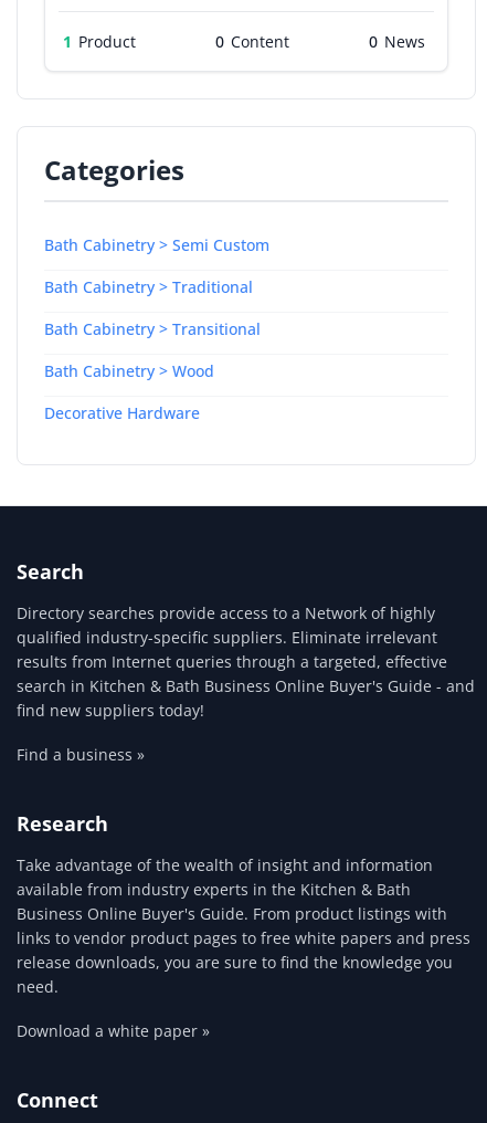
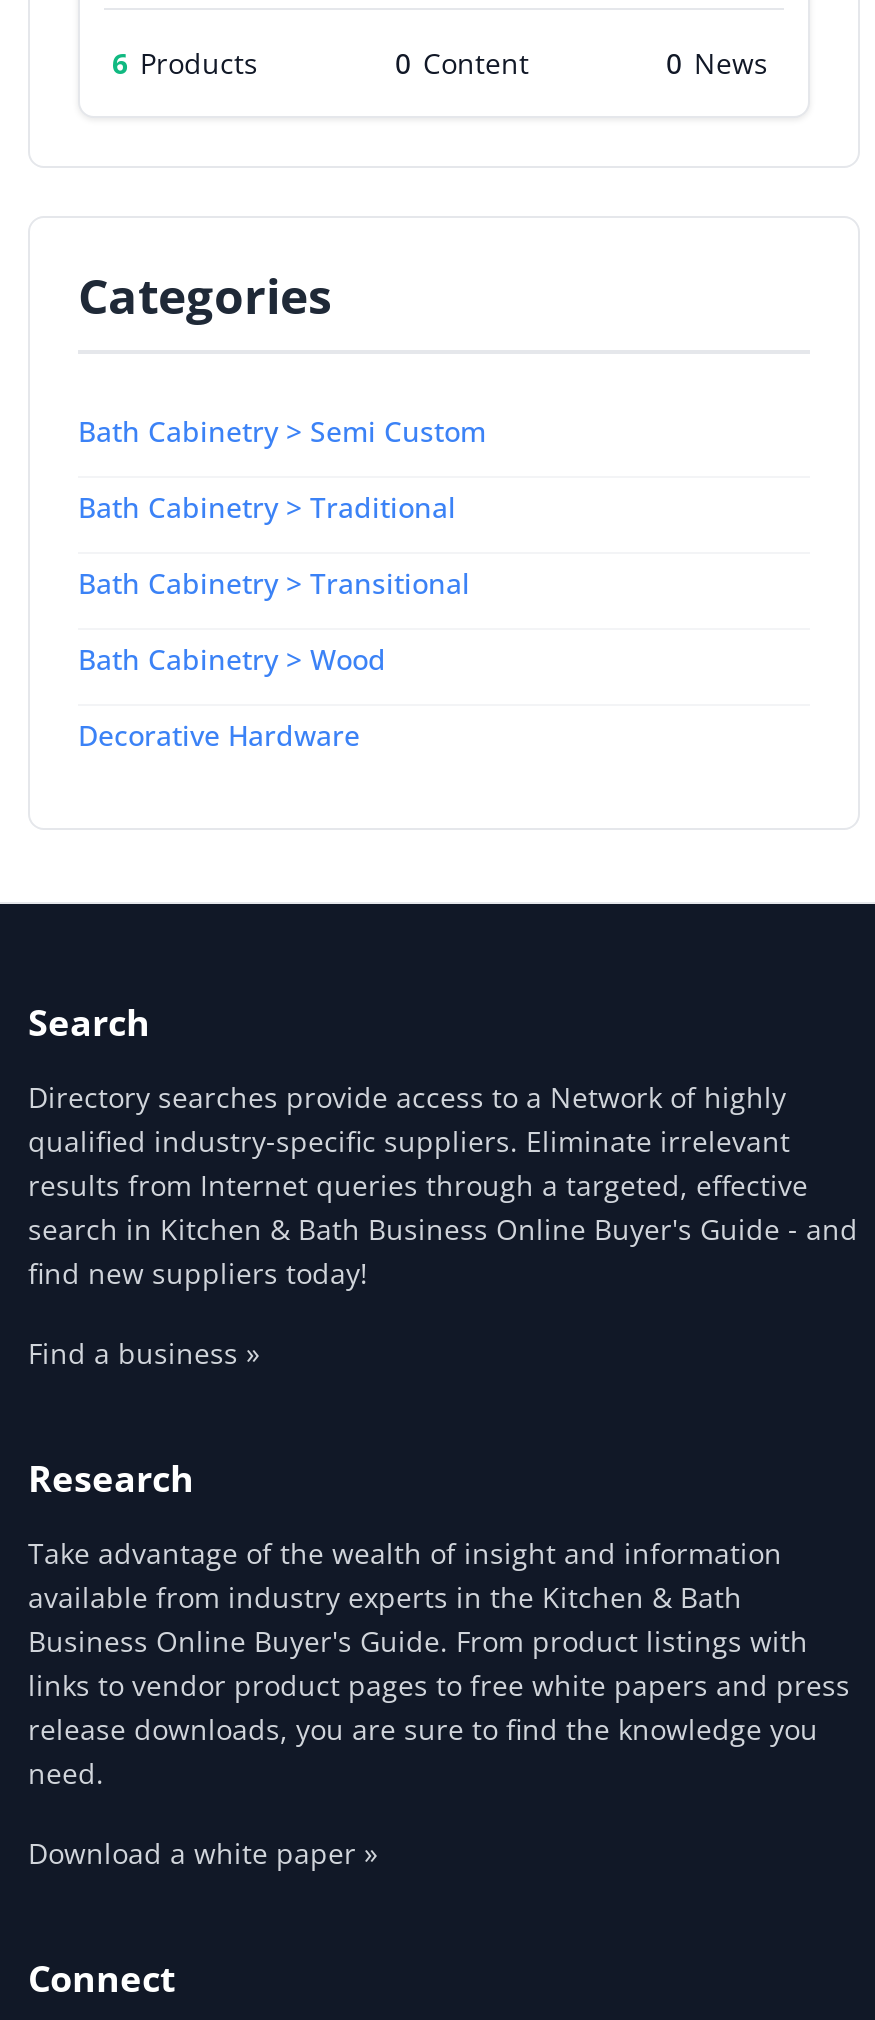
[63,31,136,52] 1 Product -> [112,44,258,82] 6 Products

